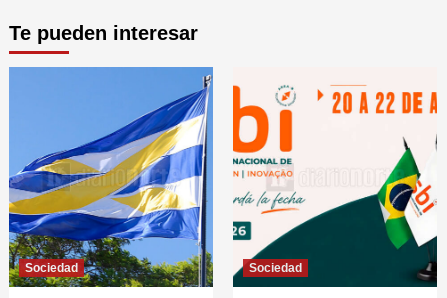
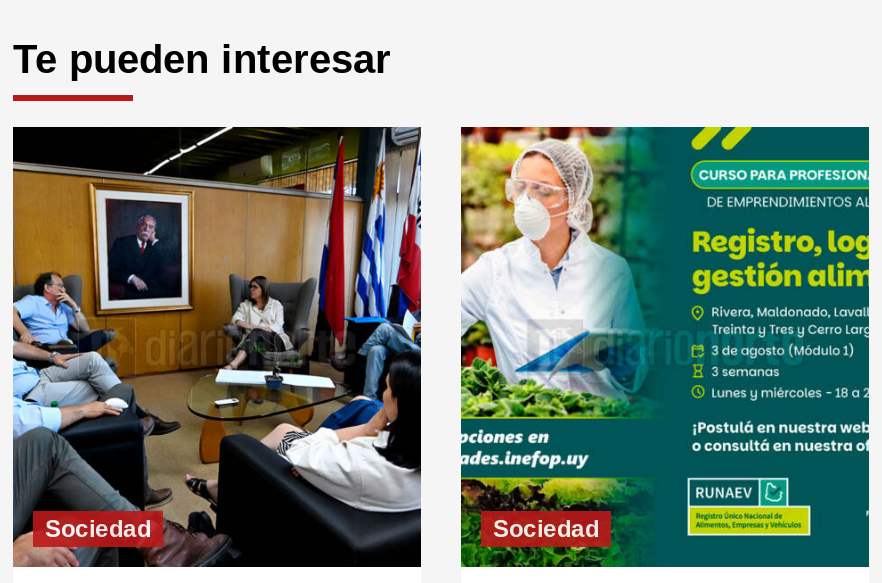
[8,66,214,288] [image] -> [11,125,423,569] [image]
[232,67,438,287] [image] -> [459,125,871,567] [image]

